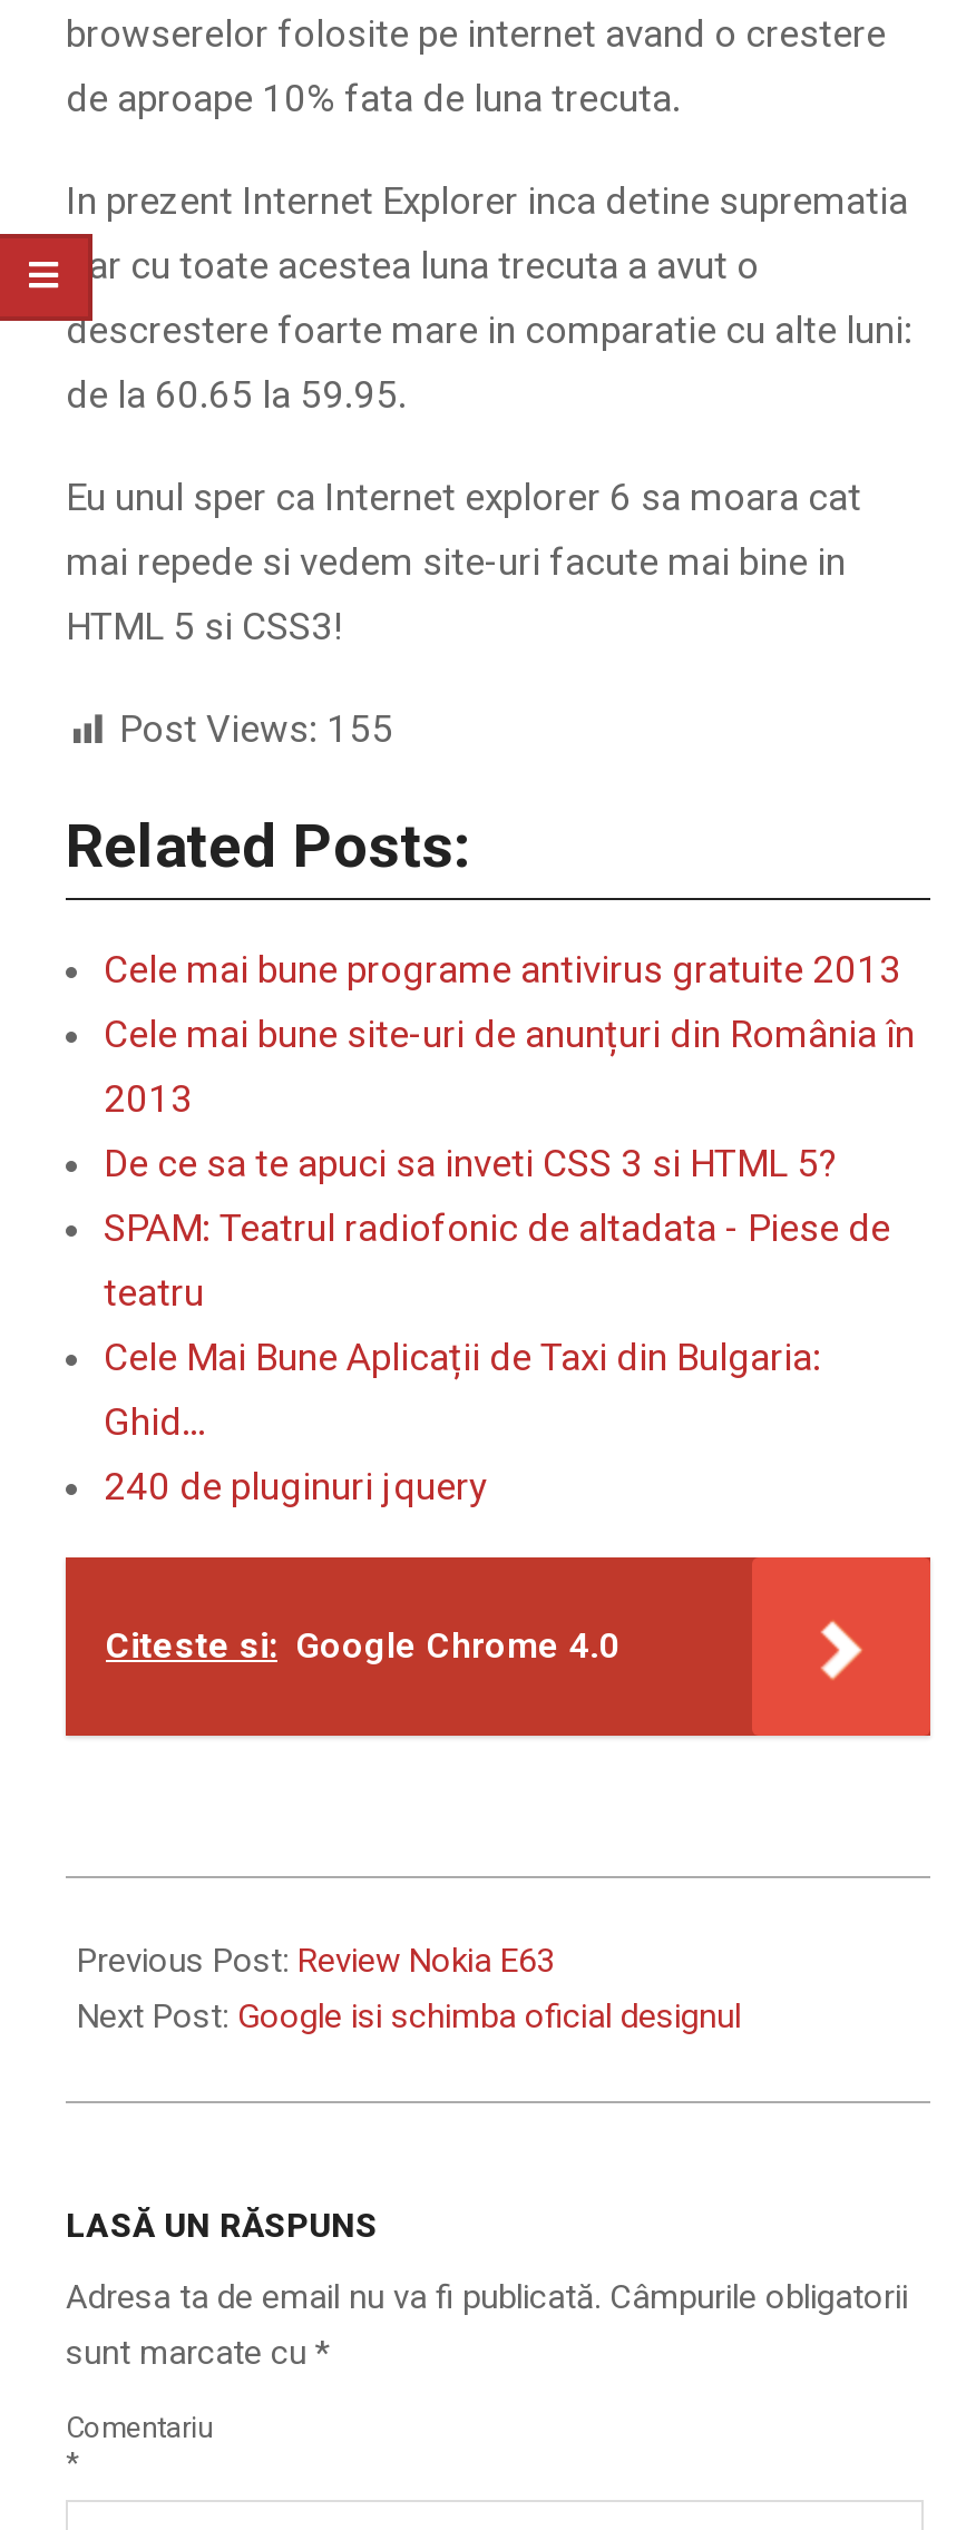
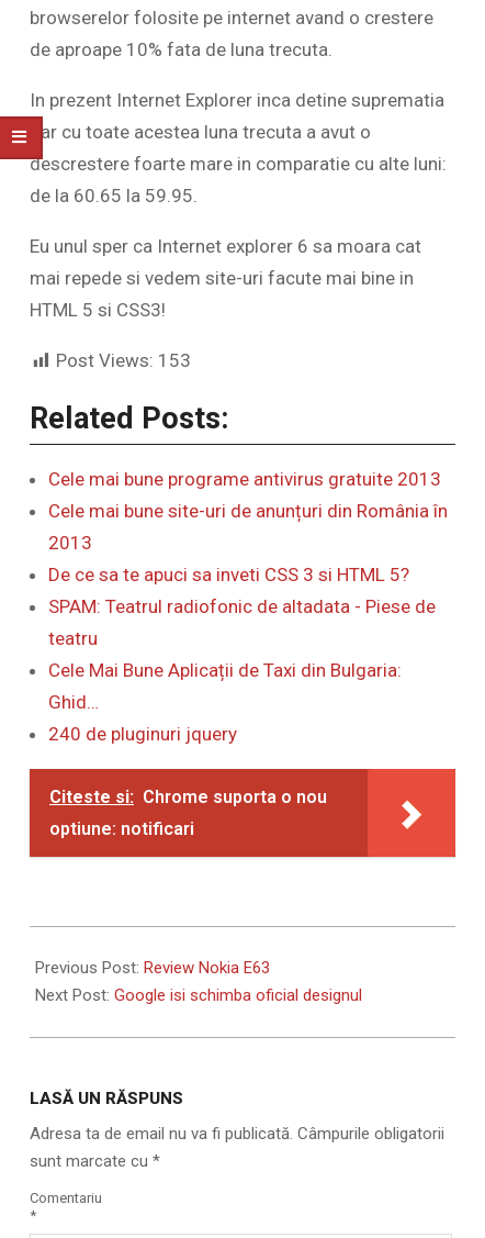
[119,707,393,752] Post Views: 155 -> [56,350,191,372] Post Views: 153
[106,1625,618,1667] Citeste si: Google Chrome 4.0 -> [49,787,327,840] Citeste si: Chrome suporta o nou | optiune: notificari

